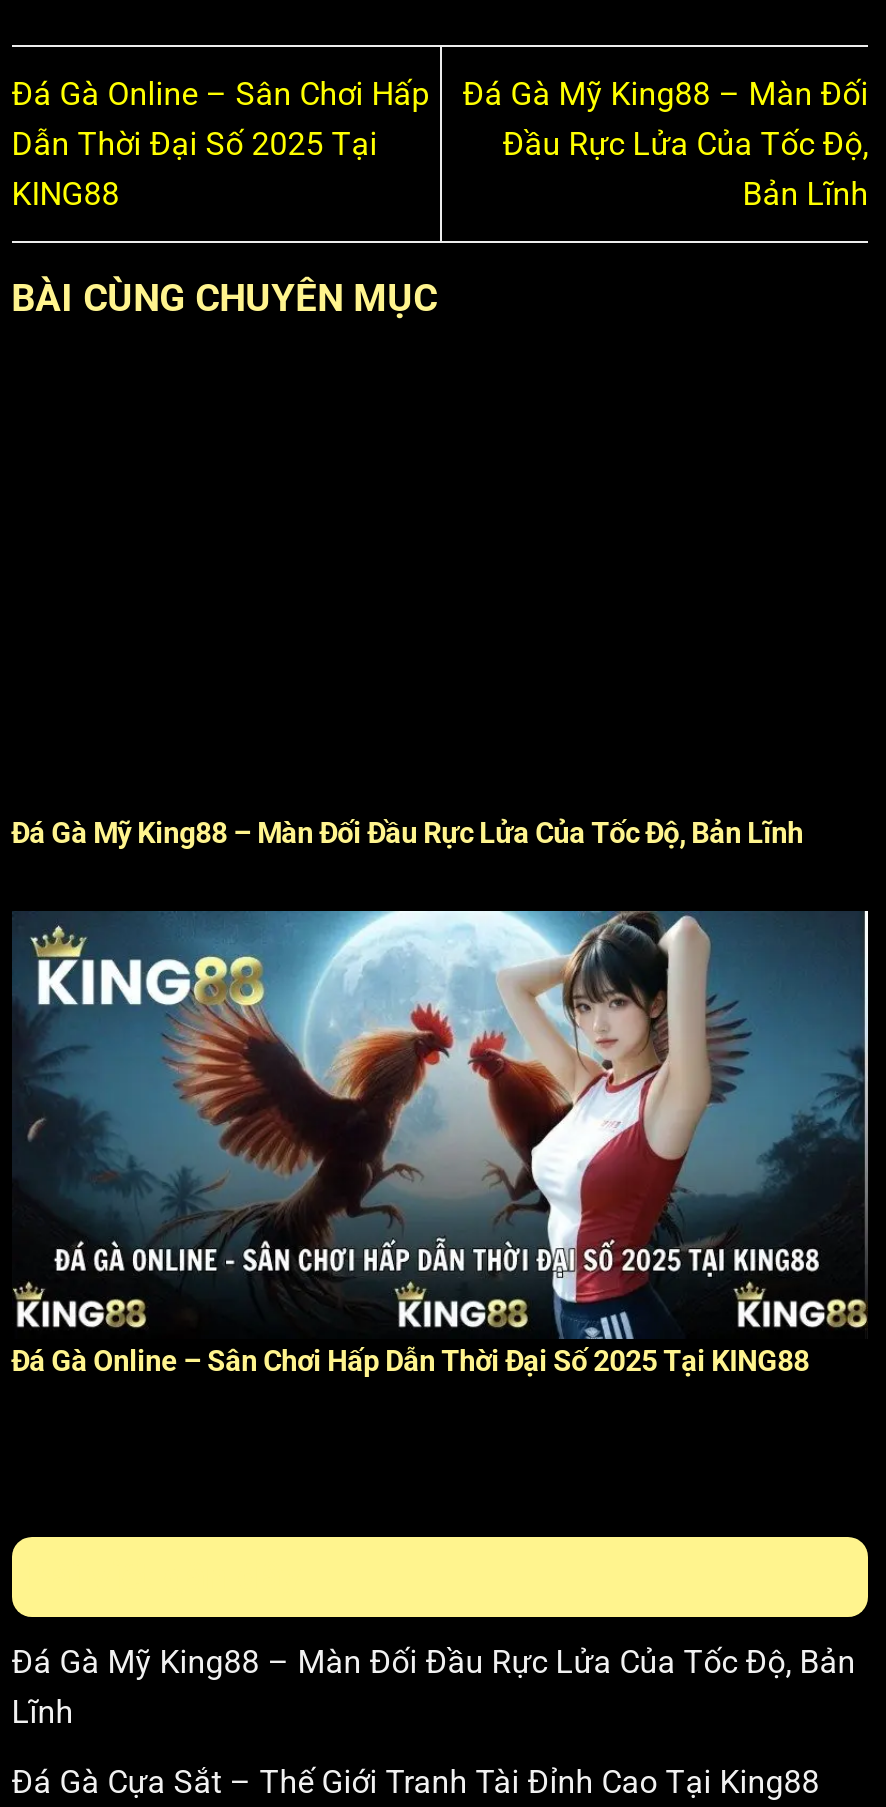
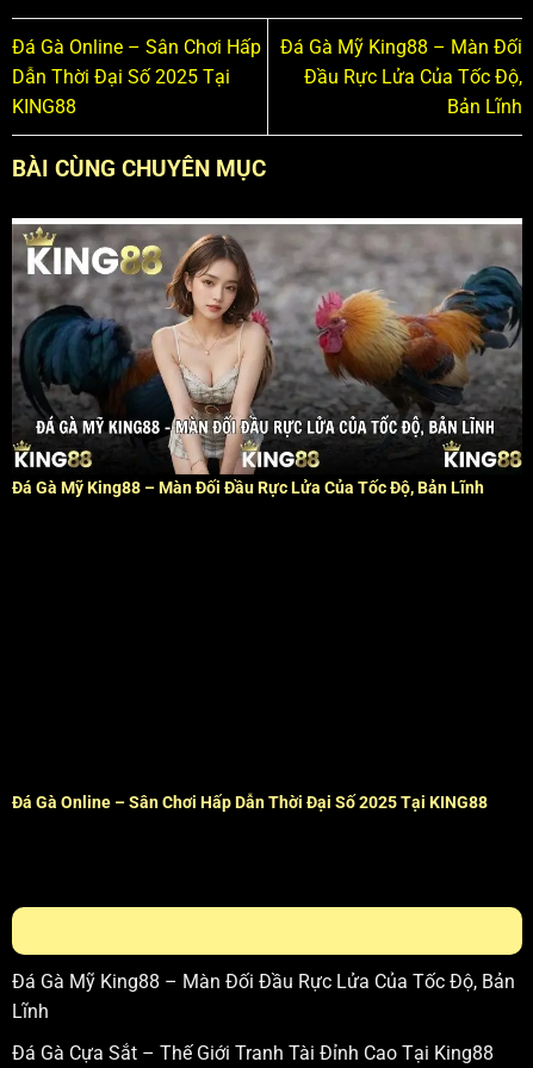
none -> [11,217,523,474] [image]
[12,909,870,1341] [image] -> none

